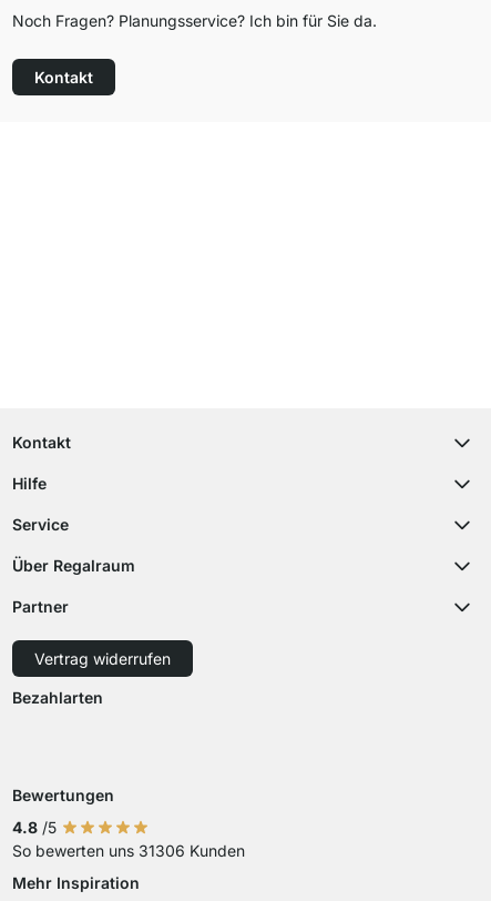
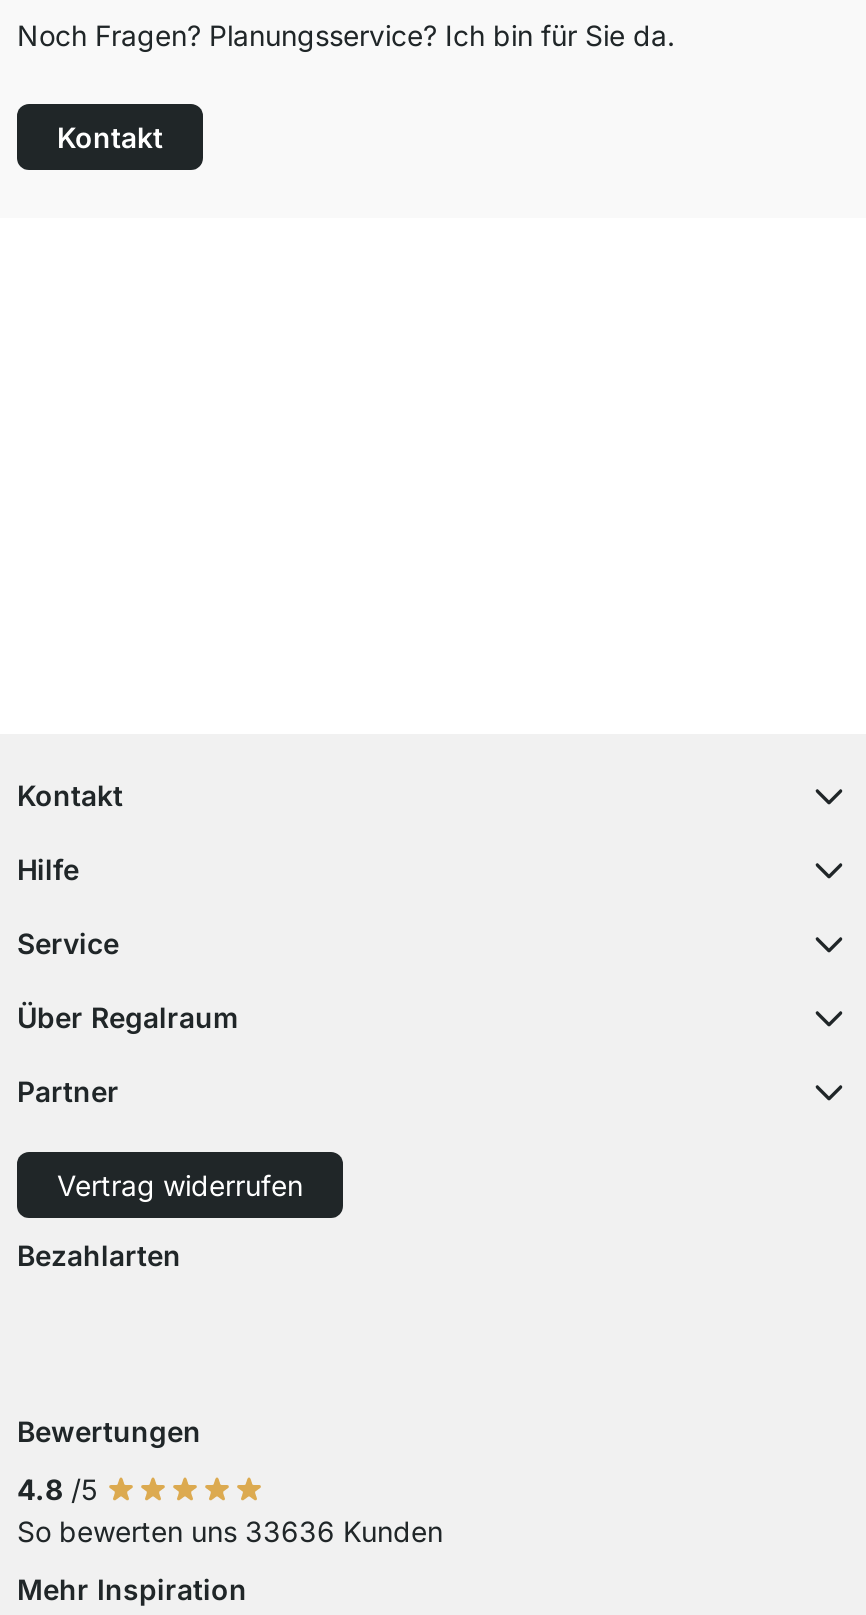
[12,841,245,860] So bewerten uns 31306 Kunden -> [17,1514,443,1548] So bewerten uns 33636 Kunden

